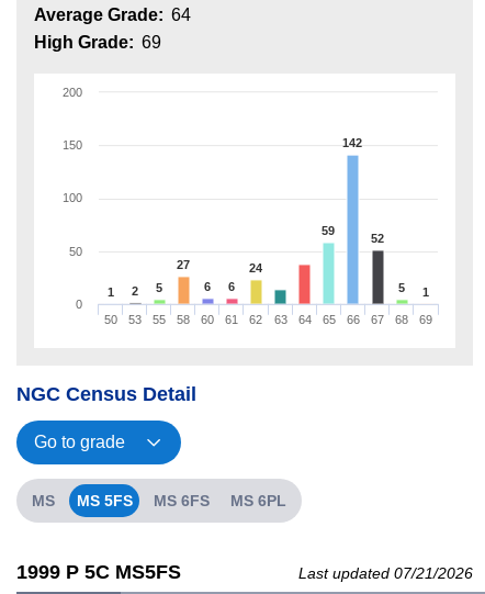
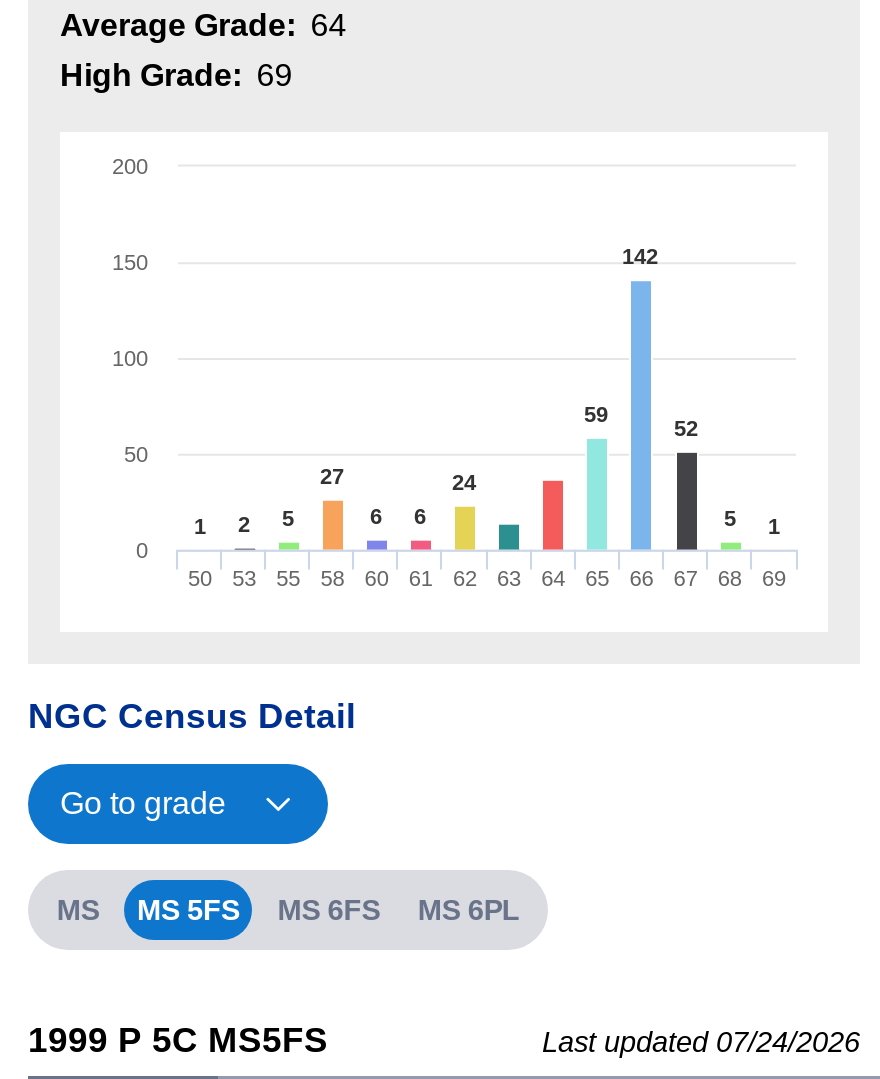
[298,565,473,582] Last updated 07/21/2026 -> [542,1027,860,1059] Last updated 07/24/2026

